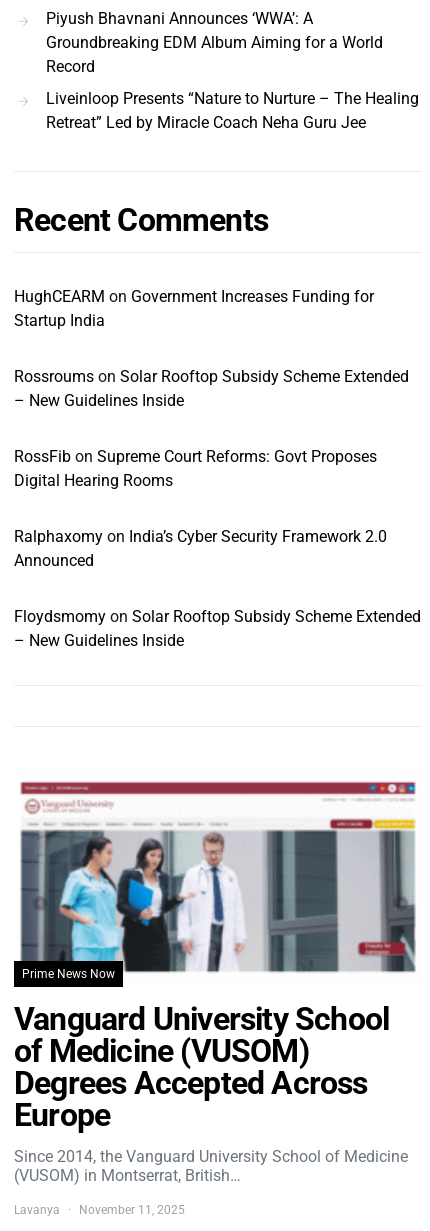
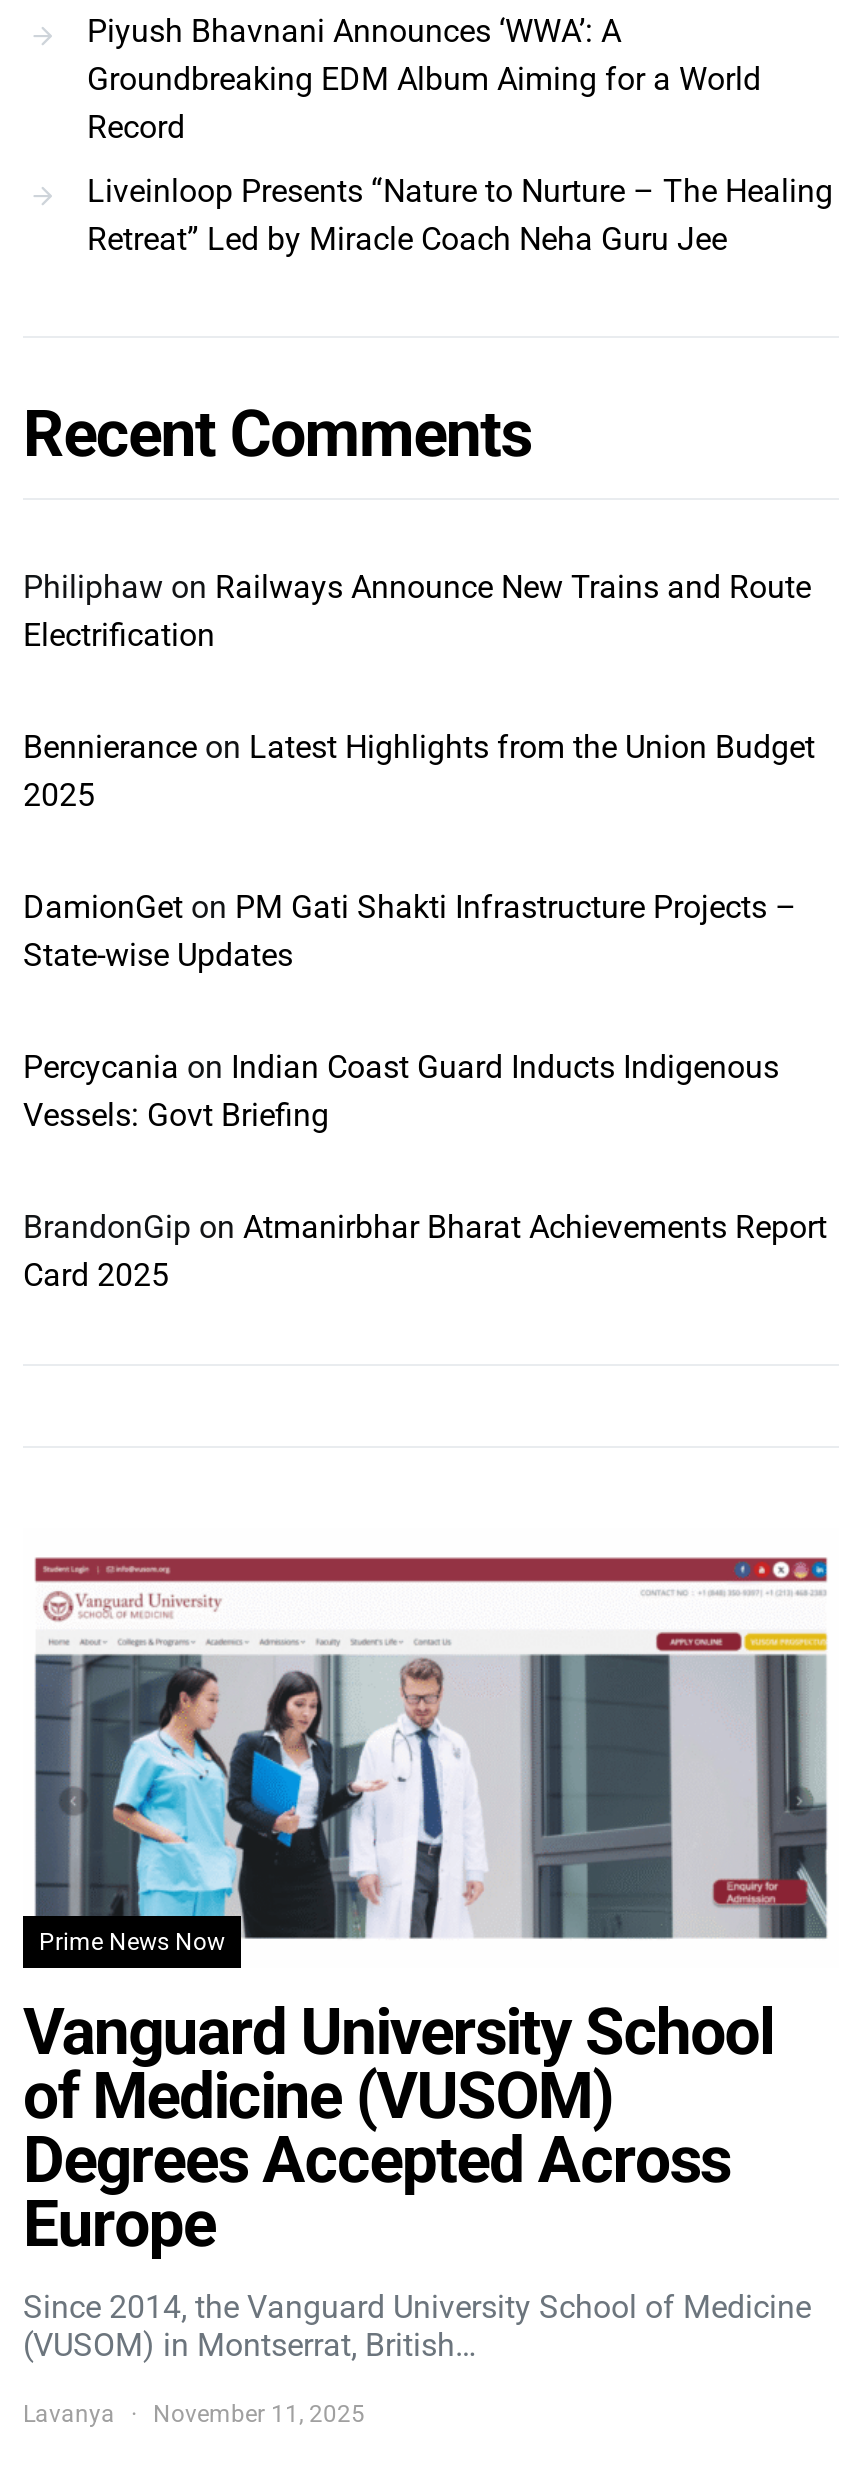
[14,287,374,330] HughCEARM on Government Increases Funding for | Startup India -> [23,568,811,654] Philiphaw on Railways Announce New Trains and Route | Electrification
[14,367,409,410] Rossroums on Solar Rooftop Subsidy Scheme Extended | – New Guidelines Inside -> [23,728,815,814] Bennierance on Latest Highlights from the Union Budget | 2025
[14,447,377,490] RossFib on Supreme Court Reforms: Govt Proposes | Digital Hearing Rooms -> [23,888,797,974] DamionGet on PM Gati Shakti Infrastructure Projects – | State-wise Updates
[14,527,387,570] Ralphaxomy on India’s Cyber Security Framework 2.0 | Announced -> [23,1048,779,1134] Percycania on Indian Coast Guard Inducts Indigenous | Vessels: Govt Briefing
[14,607,421,650] Floydsmomy on Solar Rooftop Subsidy Scheme Extended | – New Guidelines Inside -> [23,1208,827,1294] BrandonGip on Atmanirbhar Bharat Achievements Report | Card 2025

